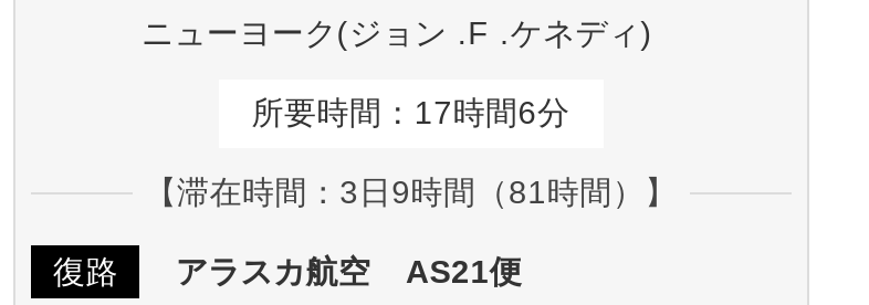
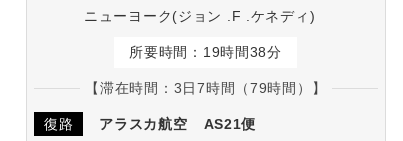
[252,96,570,132] 所要時間：17時間6分 -> [129,44,282,60] 所要時間：19時間38分
[144,176,677,211] 【滞在時間：3日9時間（81時間）】 -> [85,80,326,96] 【滞在時間：3日7時間（79時間）】

